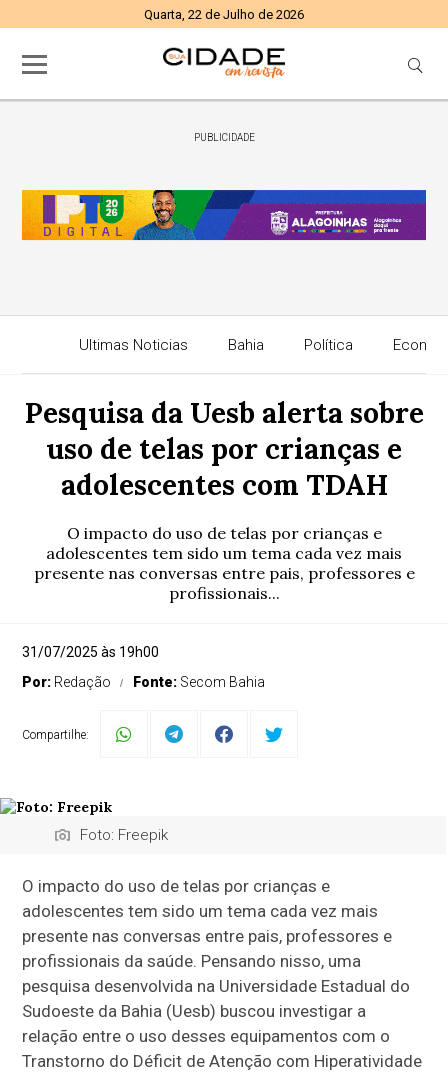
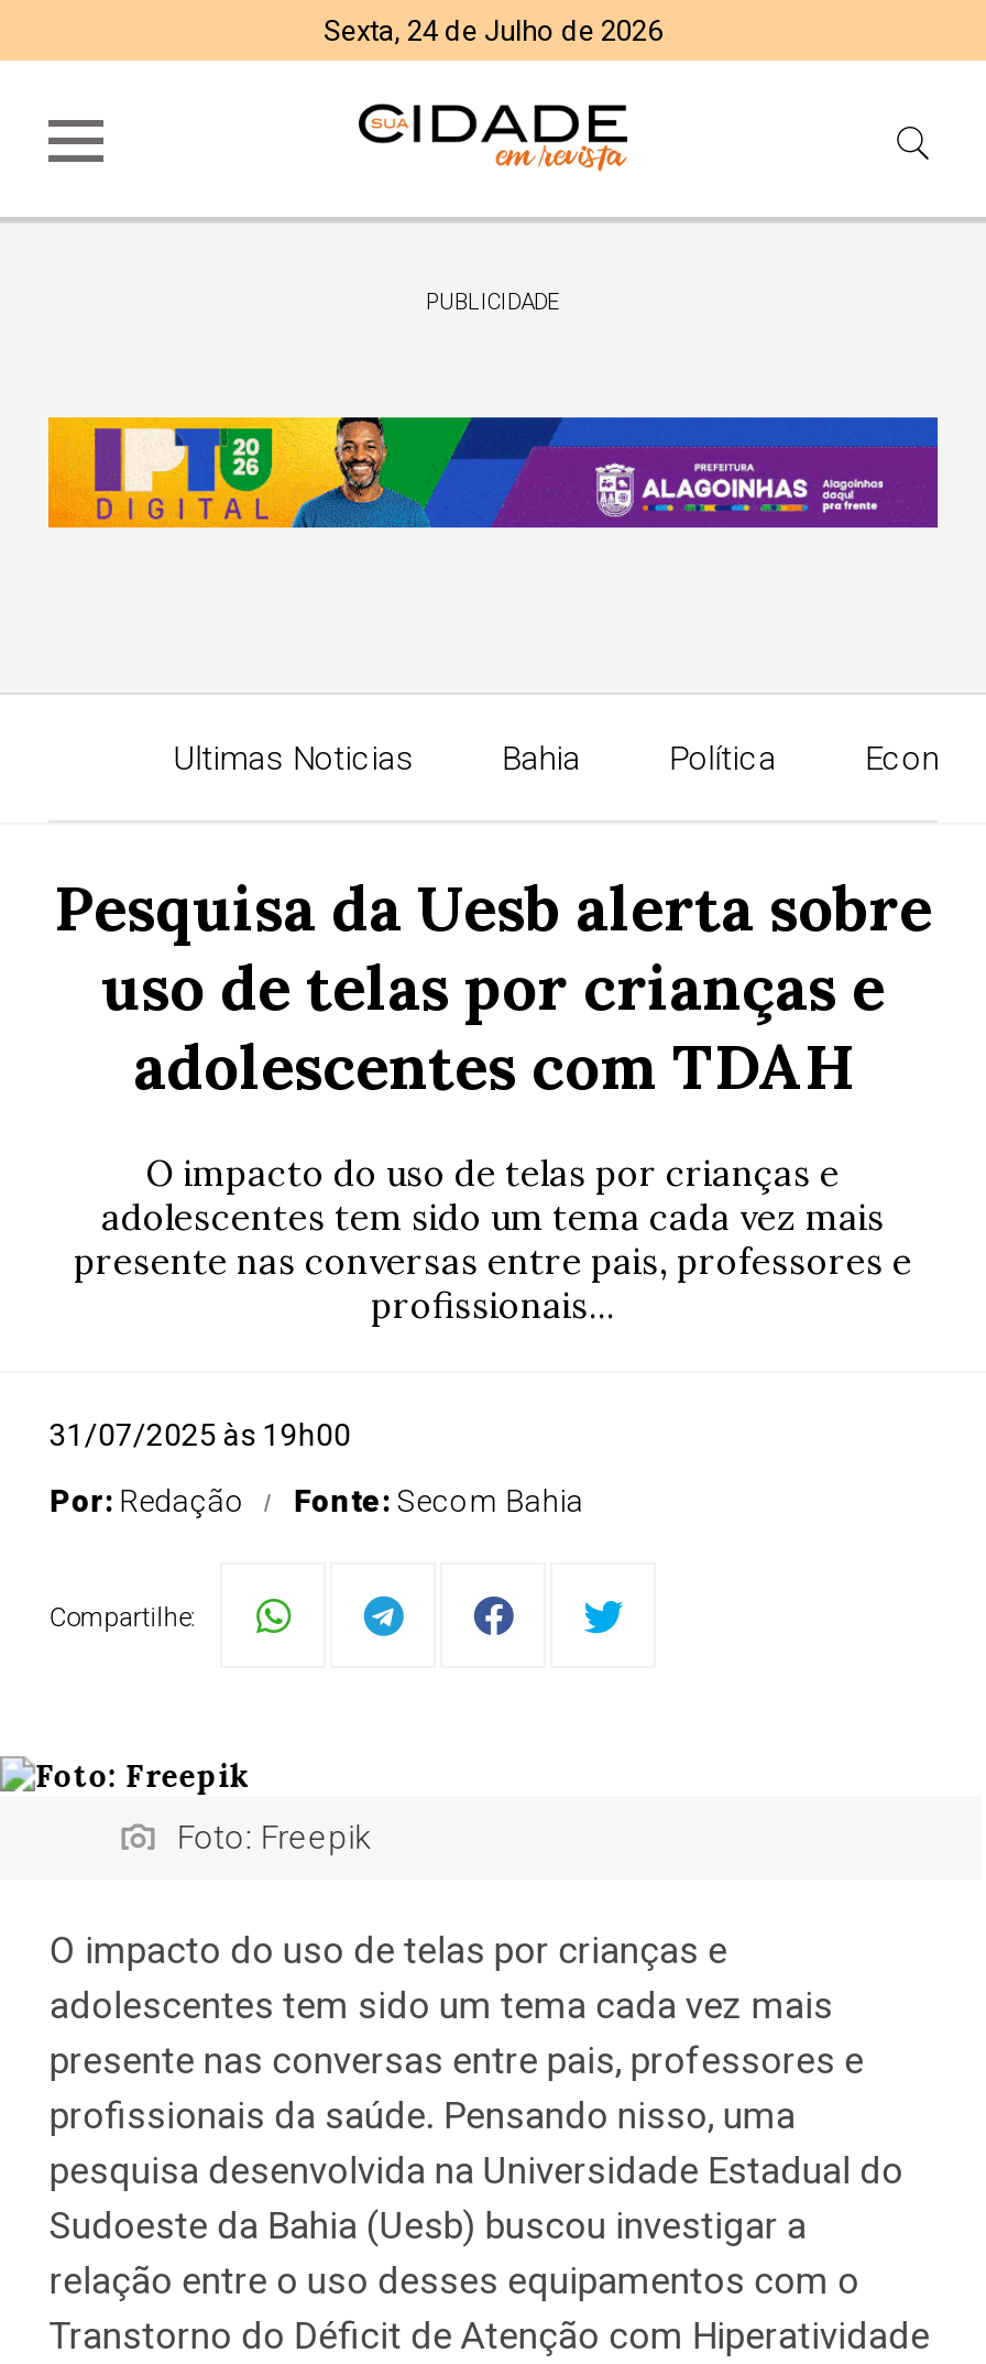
[144,7,304,22] Quarta, 22 de Julho de 2026 -> [324,14,662,47] Sexta, 24 de Julho de 2026

